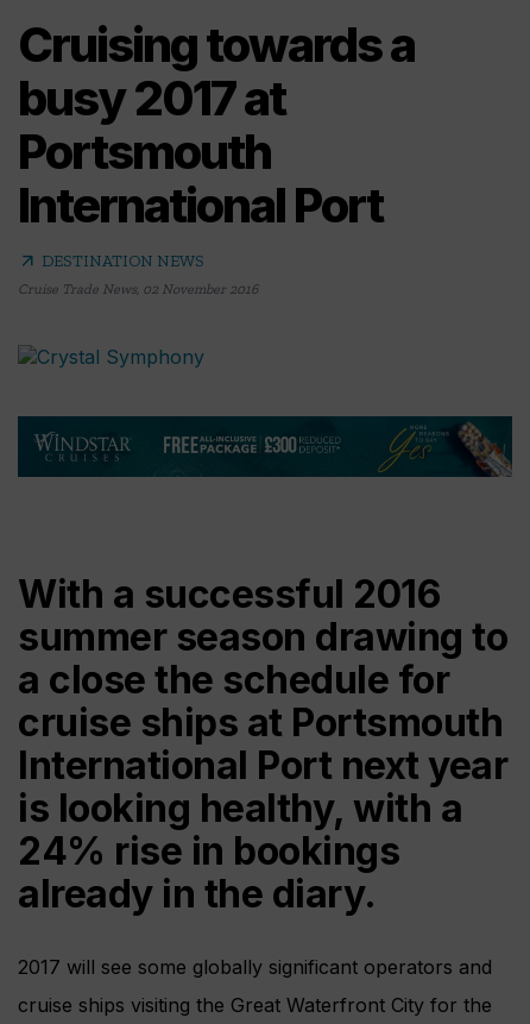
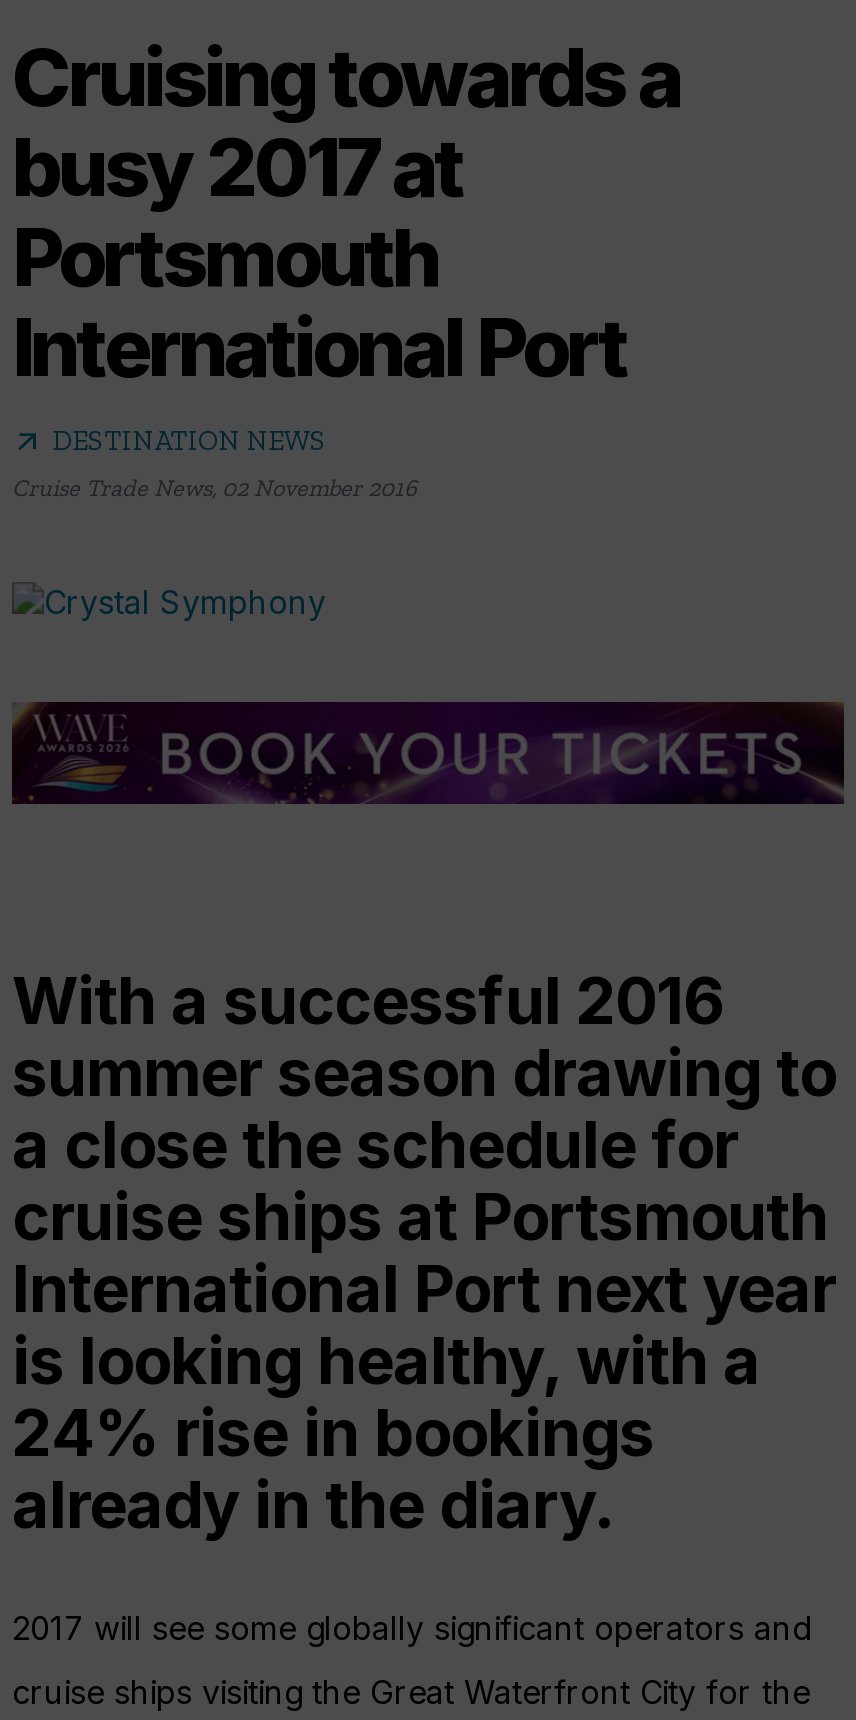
[17,415,513,478] [image] -> [10,700,846,806] [image]

